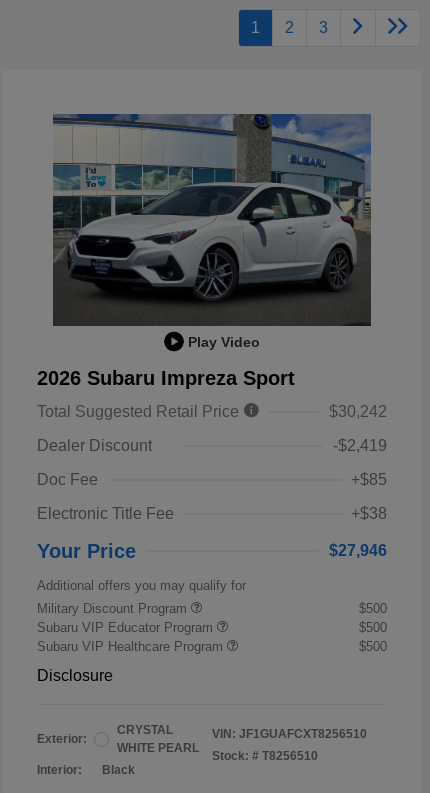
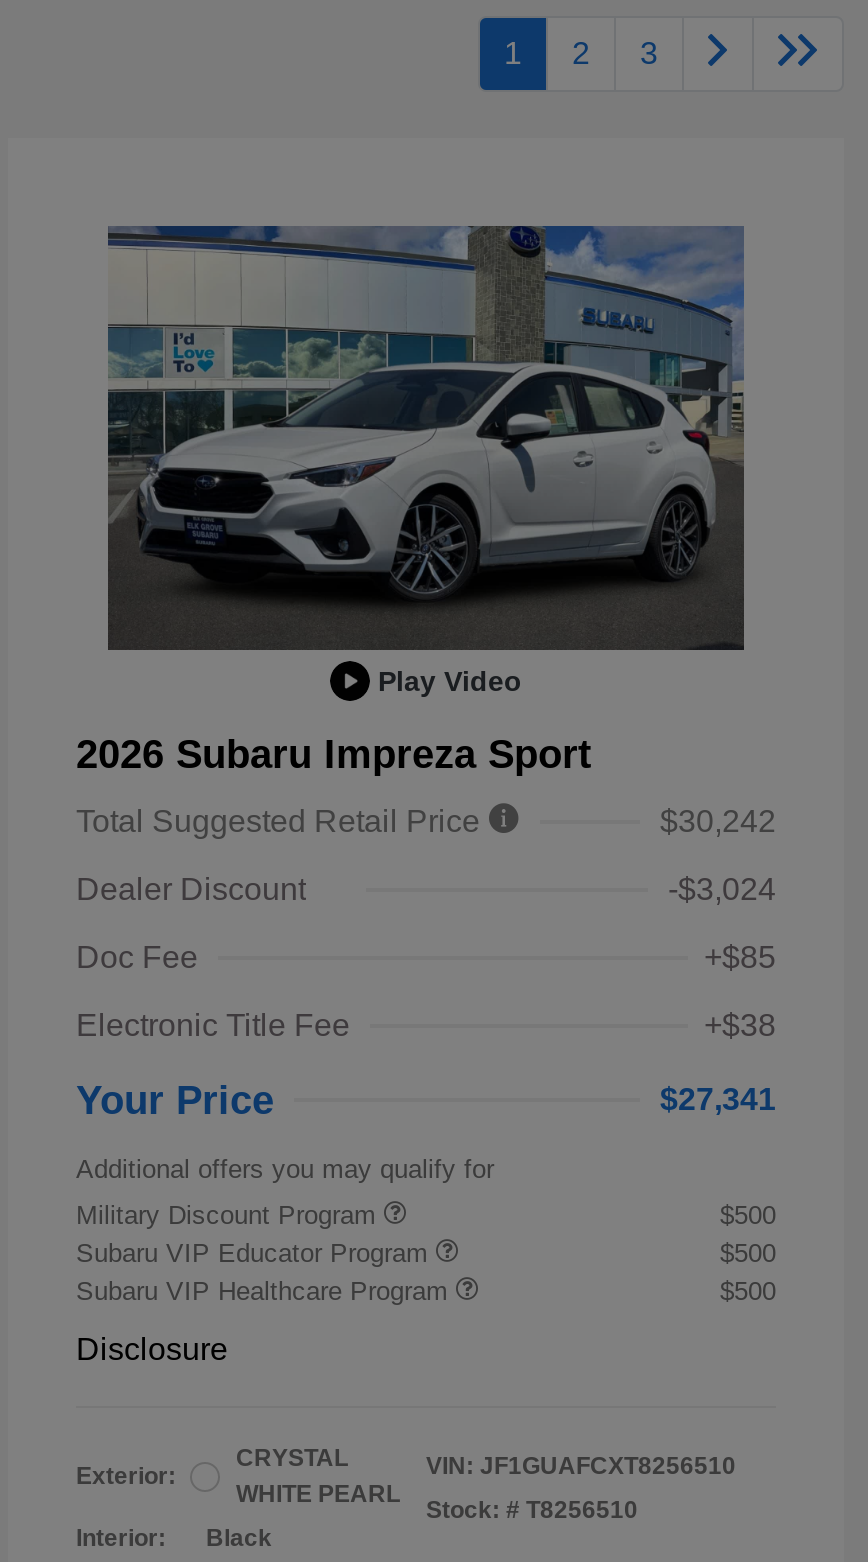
[333,437,387,454] -$2,419 -> [668,872,776,906] -$3,024
[329,542,387,559] $27,946 -> [660,1082,776,1116] $27,341

